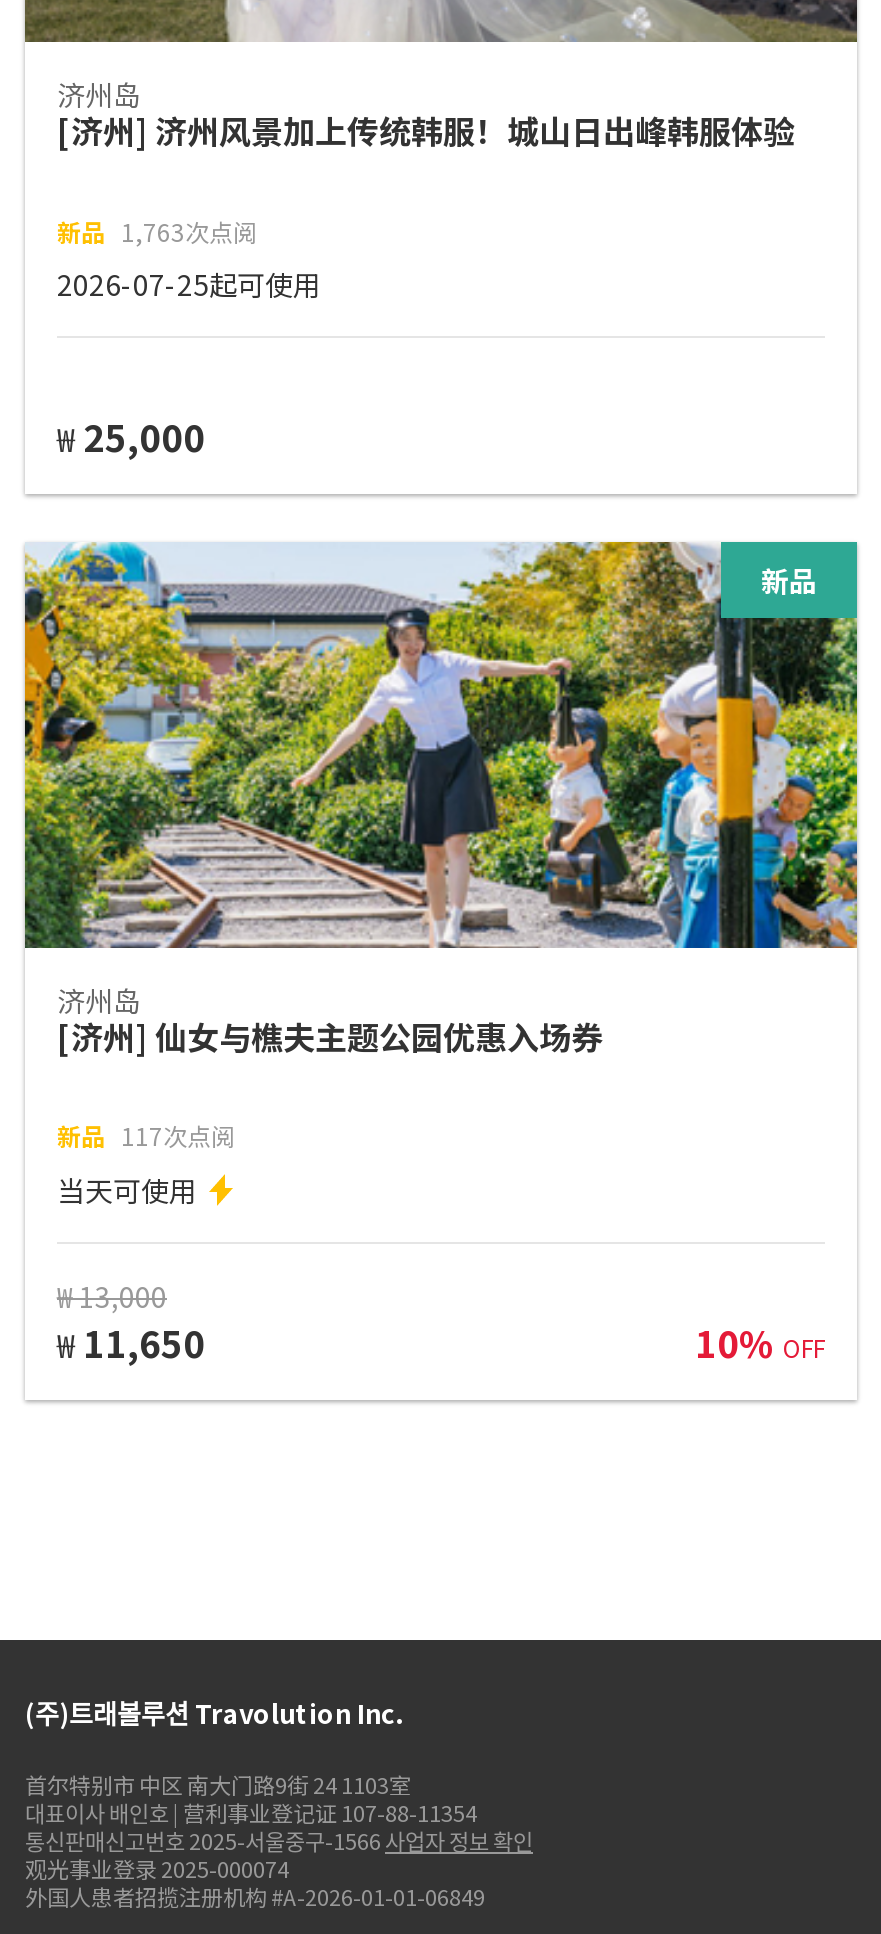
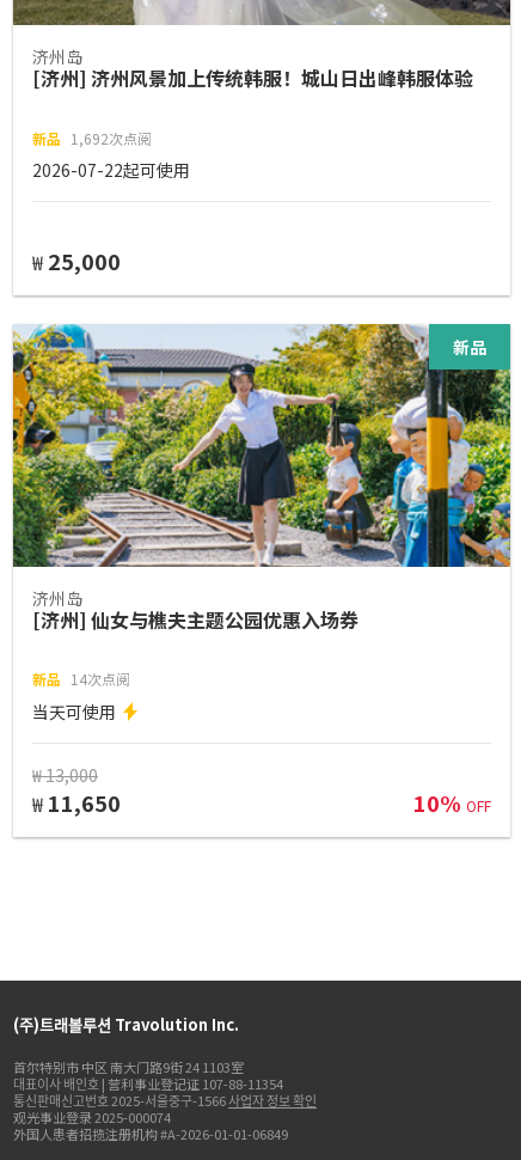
[57,214,257,248] 新品 1,763次点阅 -> [32,128,152,148] 新品 1,692次点阅
[57,265,321,305] 2026-07-25起可使用 -> [32,158,190,182] 2026-07-22起可使用
[57,1118,235,1152] 新品 117次点阅 -> [32,668,130,689] 新品 14次点阅

